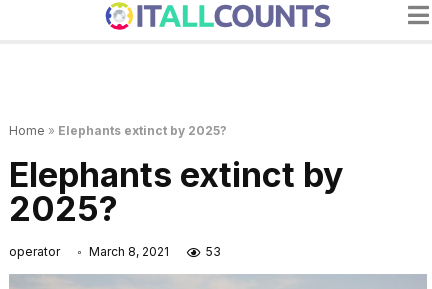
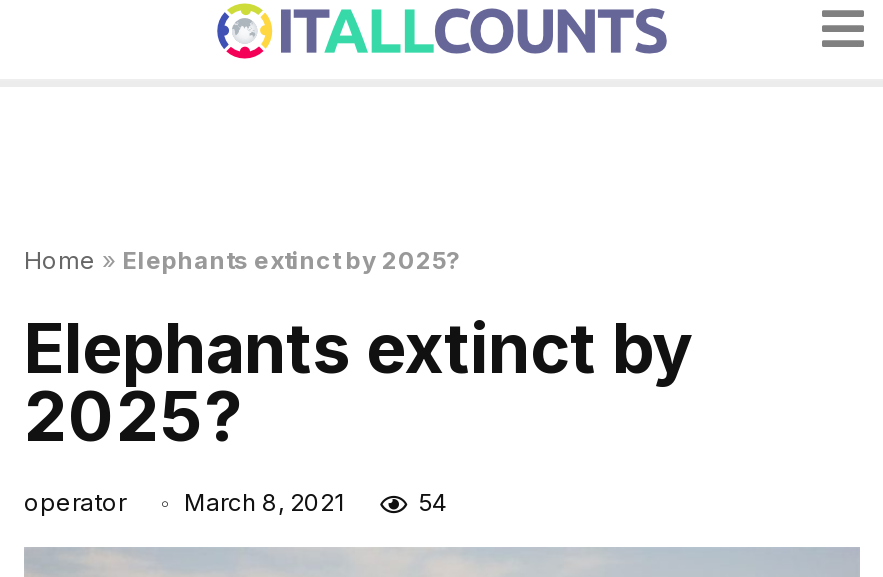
[206,244,221,259] 53 -> [418,487,448,517] 54

